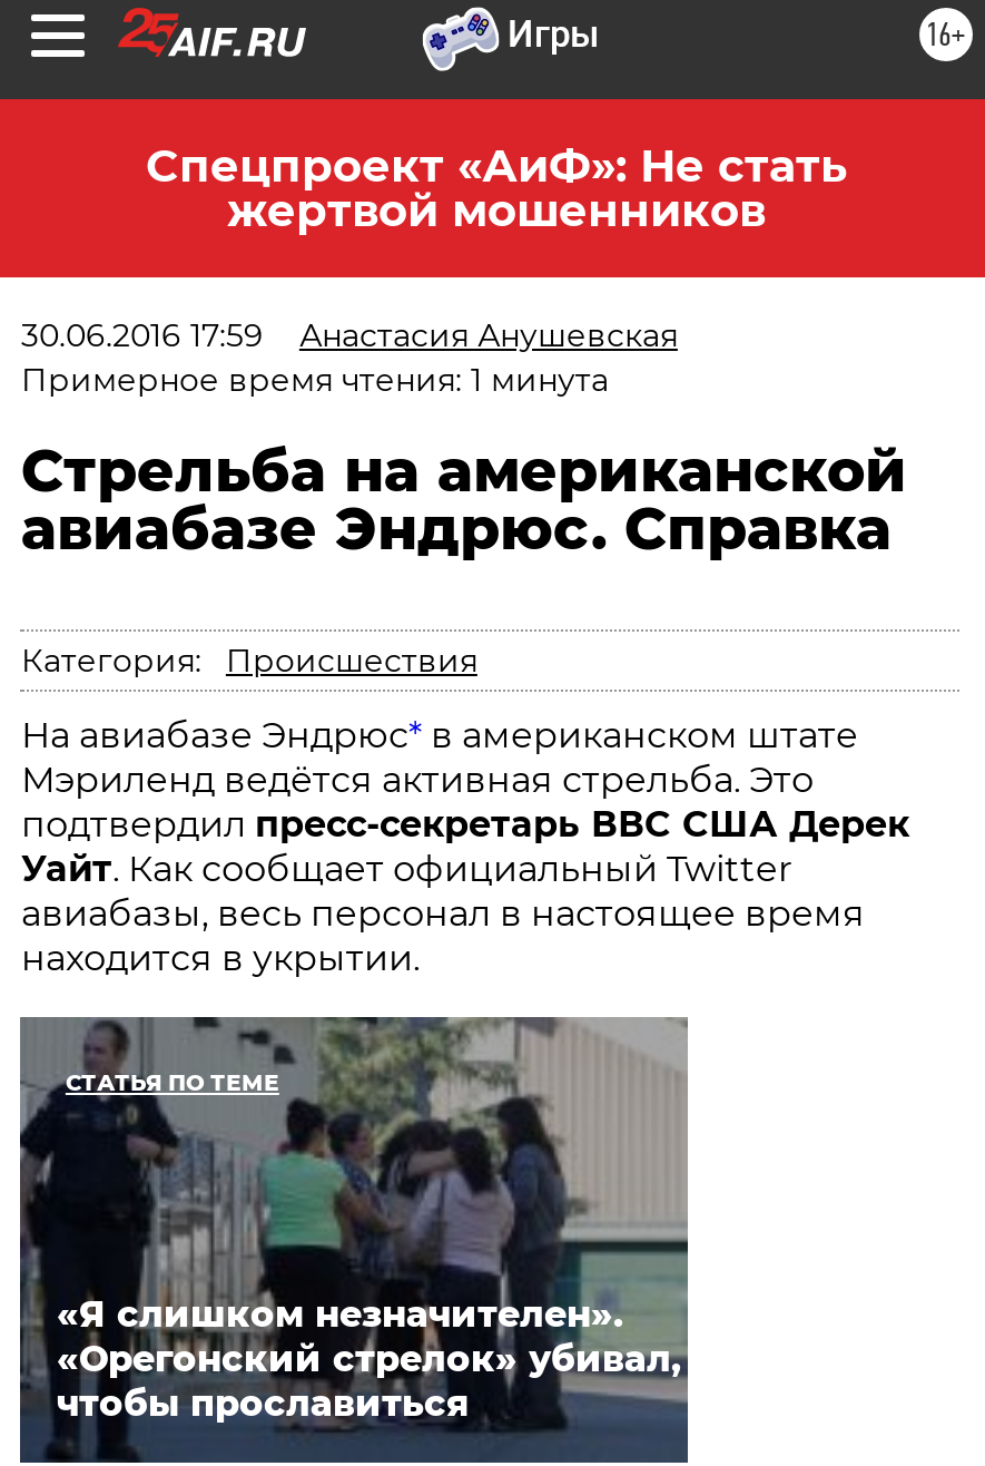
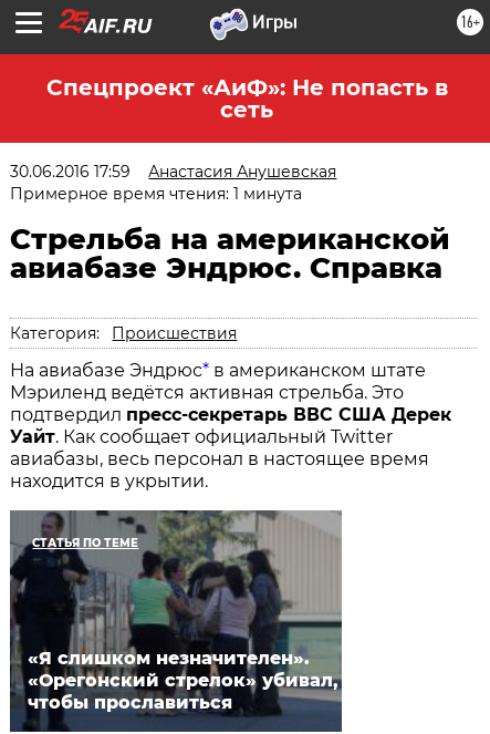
[146,139,847,237] Спецпроект «АиФ»: Не стать | жертвой мошенников -> [46,74,447,123] Спецпроект «АиФ»: Не попасть в | сеть

